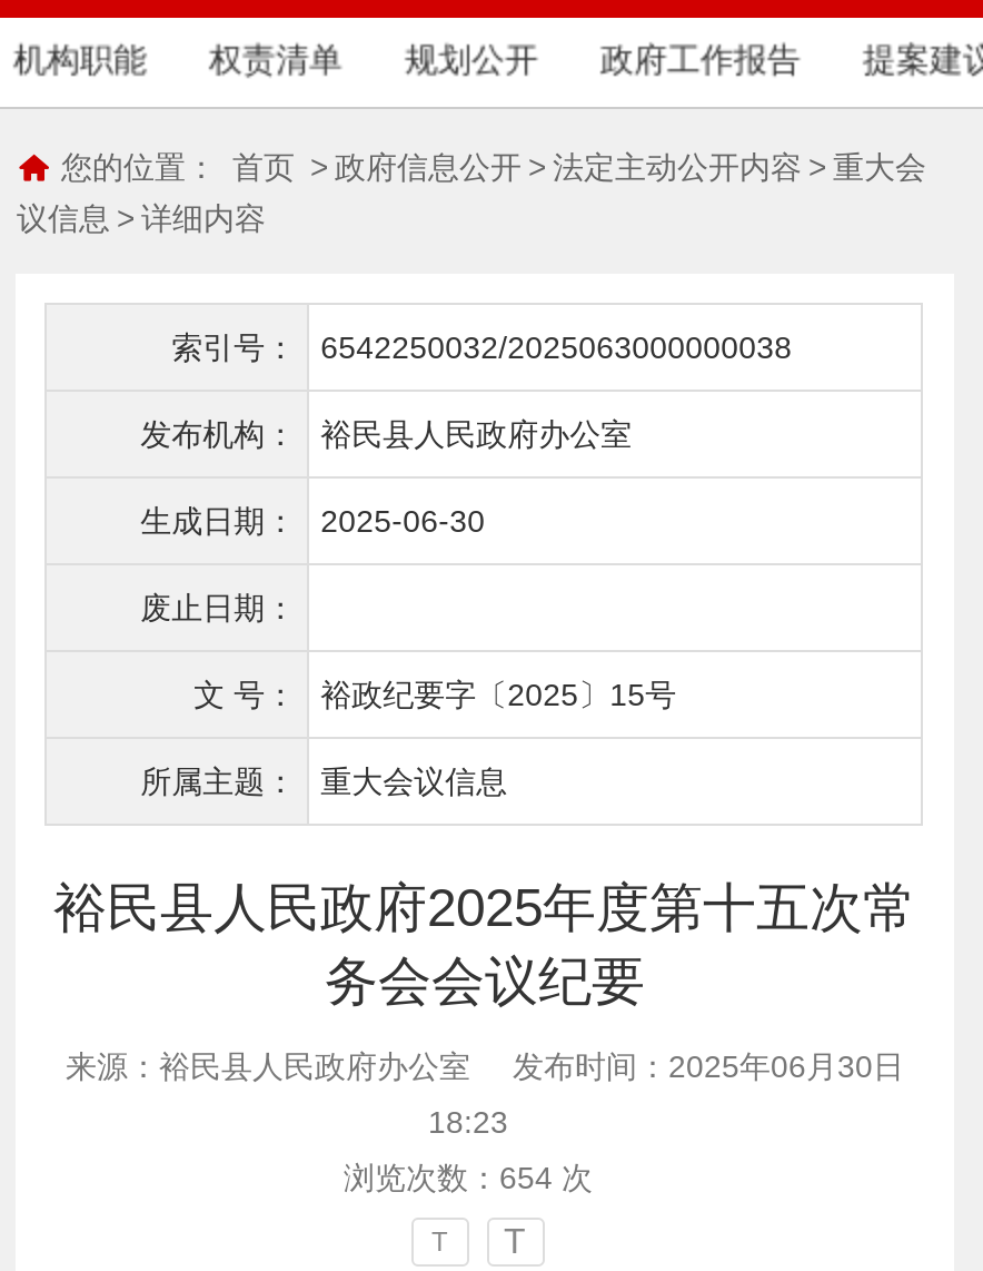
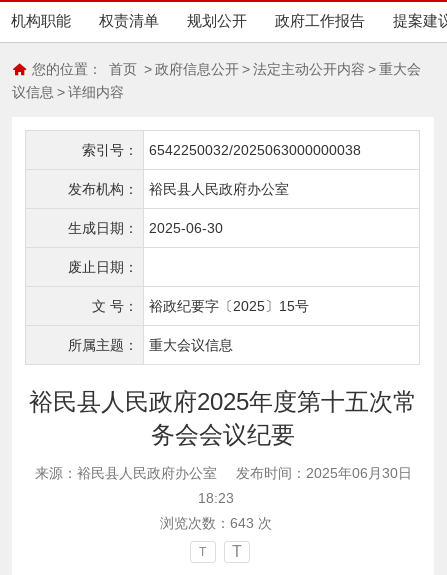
[344,1159,593,1194] 浏览次数：654次 -> [159,514,271,530] 浏览次数：643次

